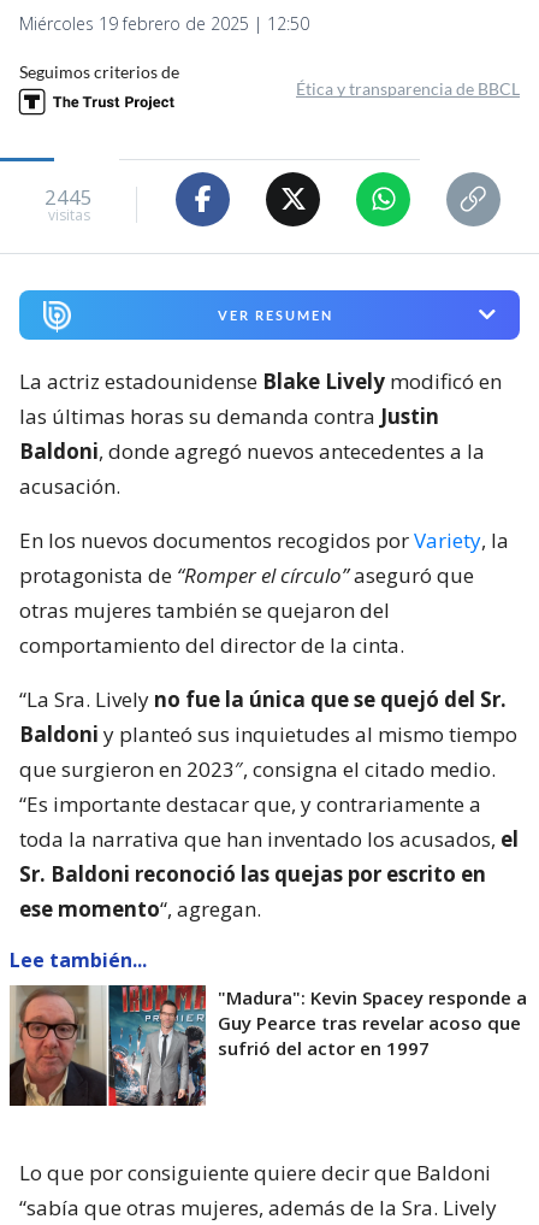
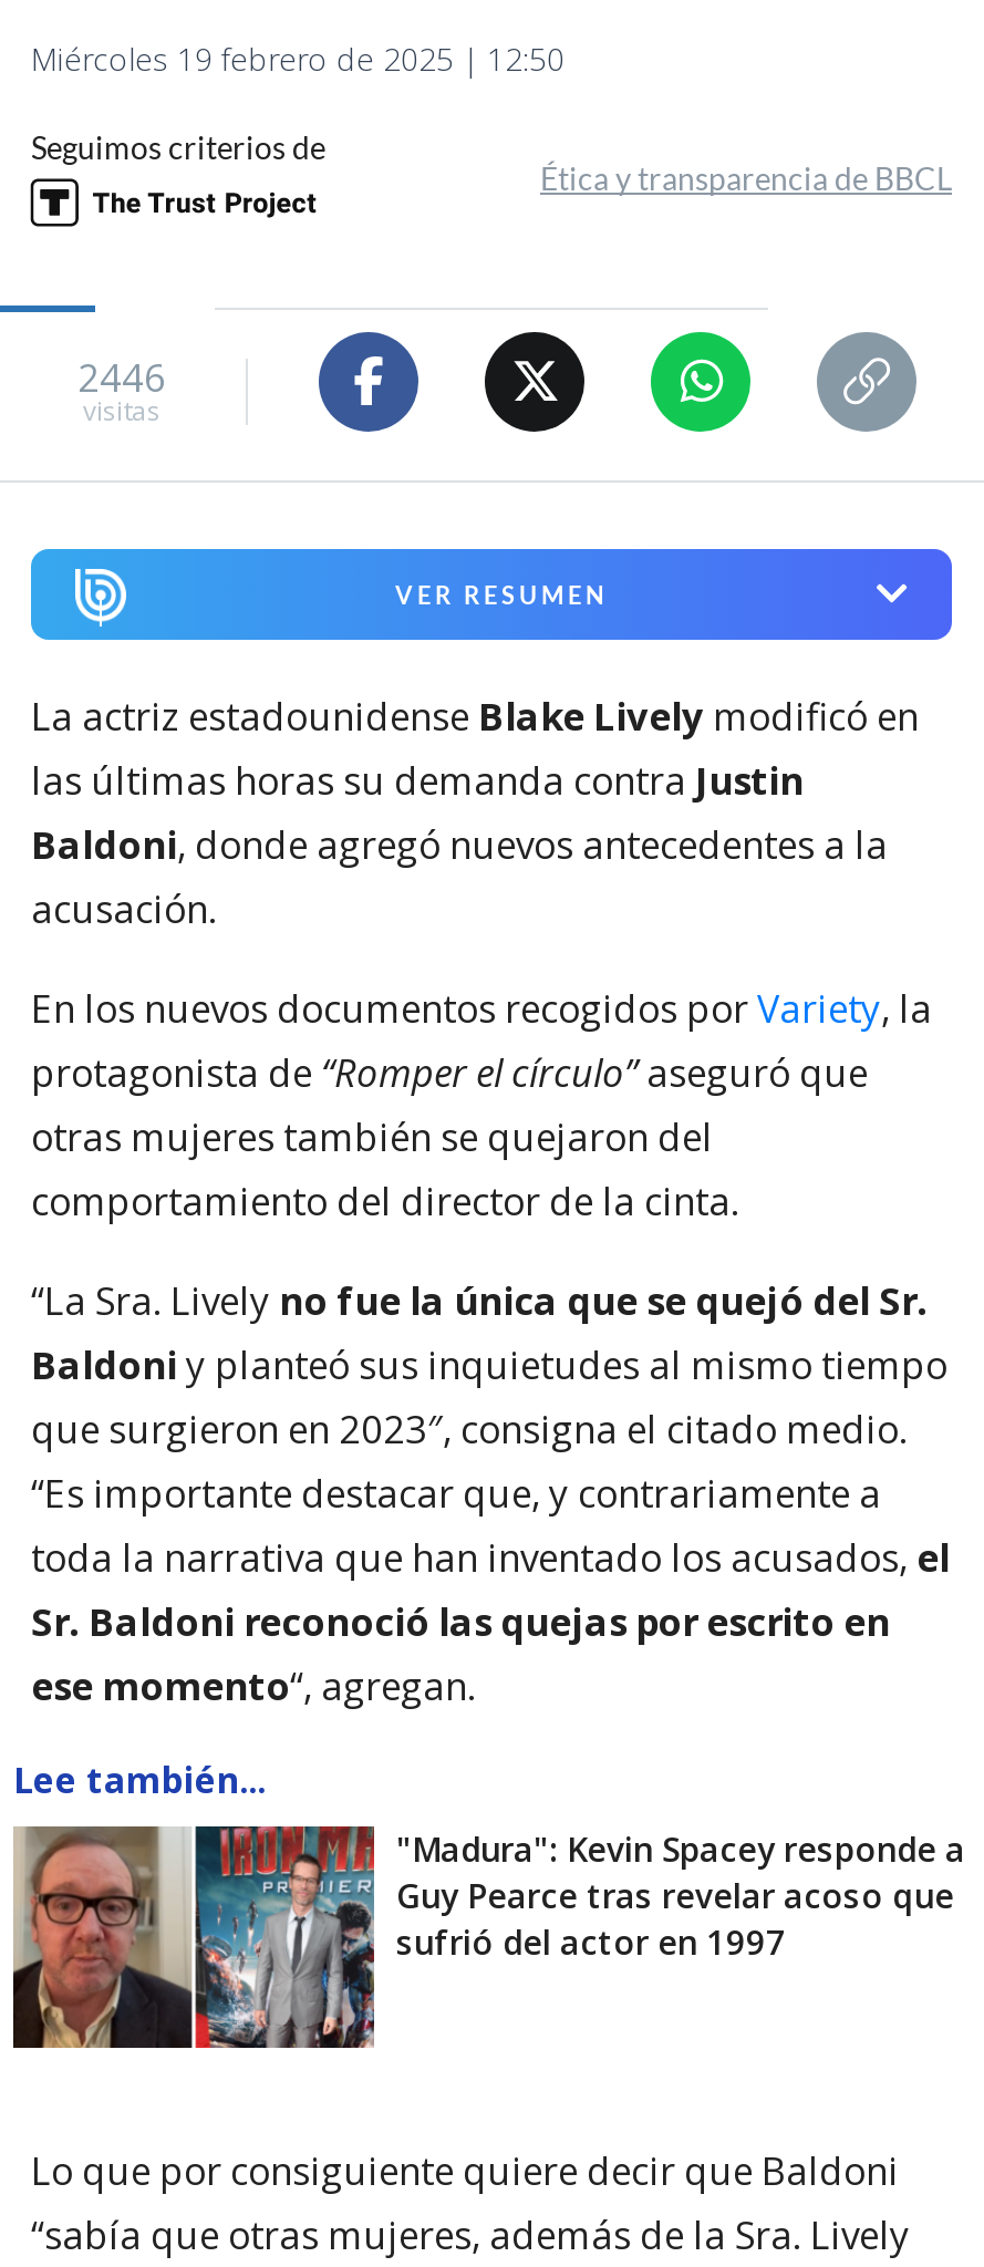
[45,183,93,211] 2445 -> [77,353,166,404] 2446

